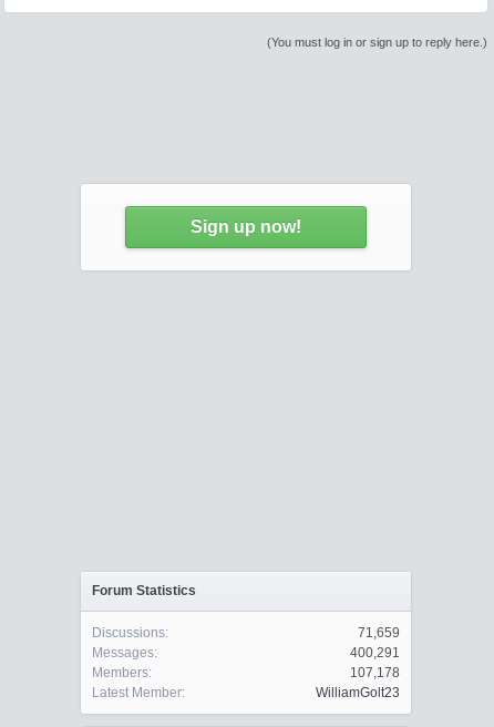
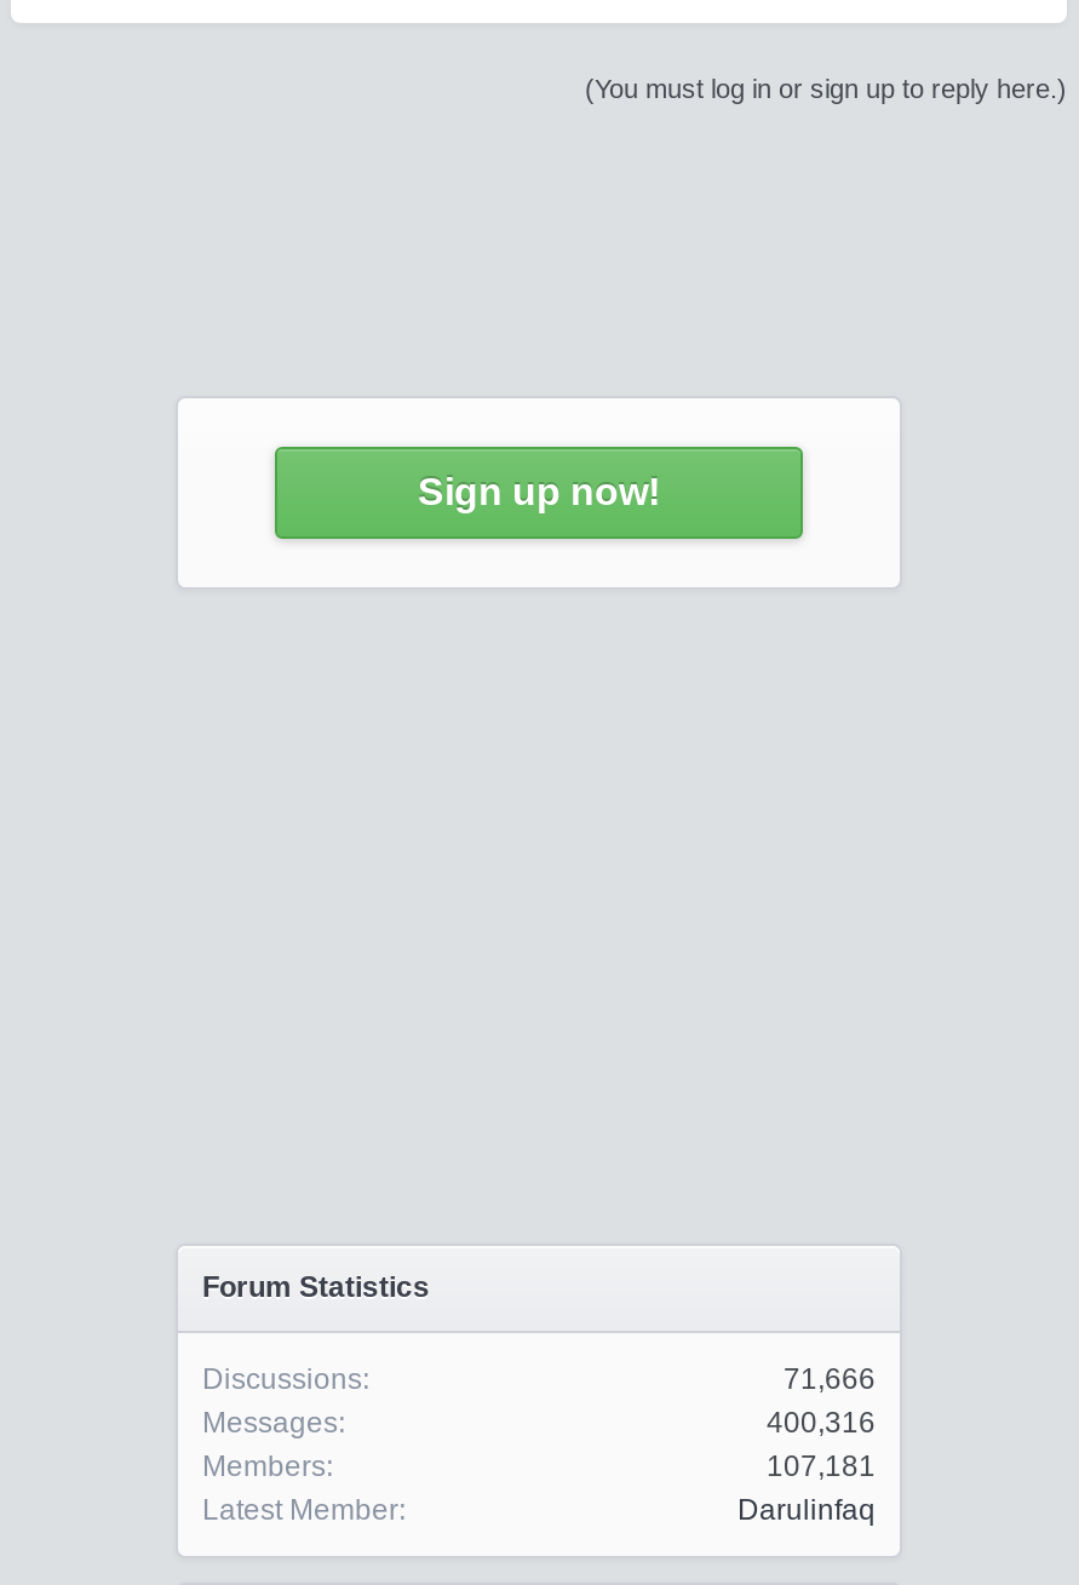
[358,625,400,641] 71,659 -> [784,1362,876,1396] 71,666
[350,645,400,661] 400,291 -> [767,1406,876,1440] 400,316
[350,665,400,680] 107,178 -> [767,1449,876,1483] 107,181
[316,685,400,700] WilliamGolt23 -> [737,1493,876,1527] Darulinfaq

